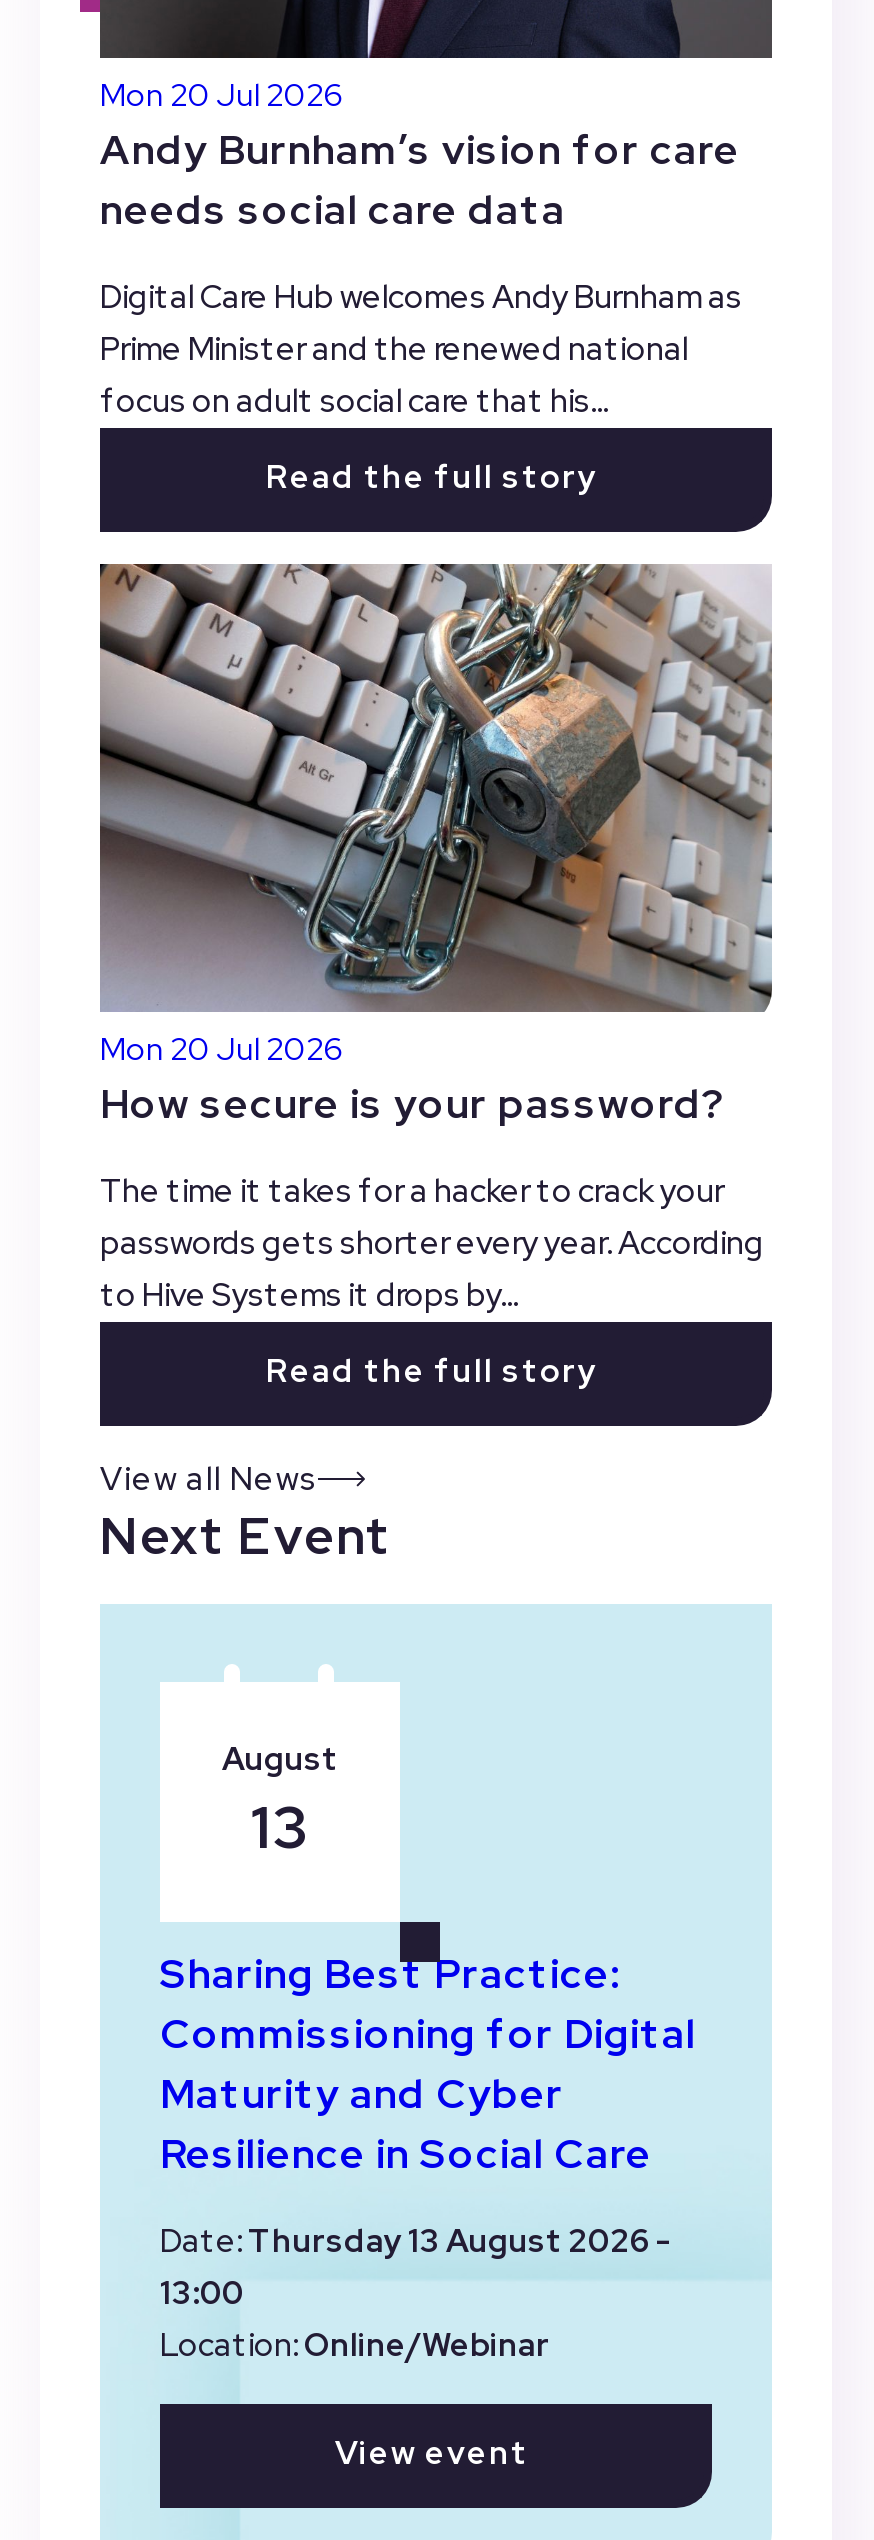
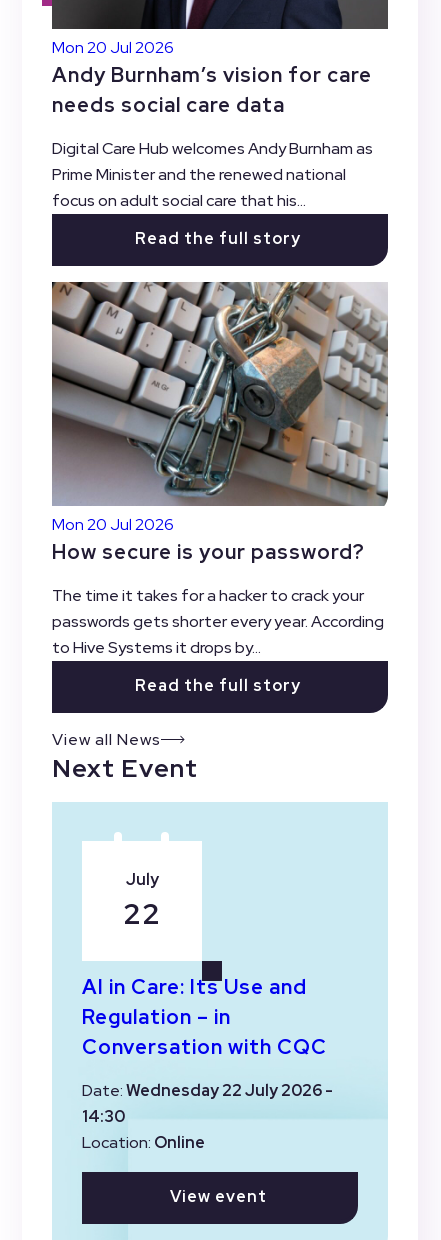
[222,1739,338,1867] August | 13 -> [123,869,161,933] July | 22
[160,1947,696,2181] Sharing Best Practice: | Commissioning for Digital | Maturity and Cyber | Resilience in Social Care -> [82,973,327,1060] AI in Care: Its Use and | Regulation – in | Conversation with CQC
[160,2221,672,2367] Date:Thursday 13 August 2026 - | 13:00 | Location:Online/Webinar -> [82,1080,333,1153] Date:Wednesday 22 July 2026 - | 14:30 | Location:Online

